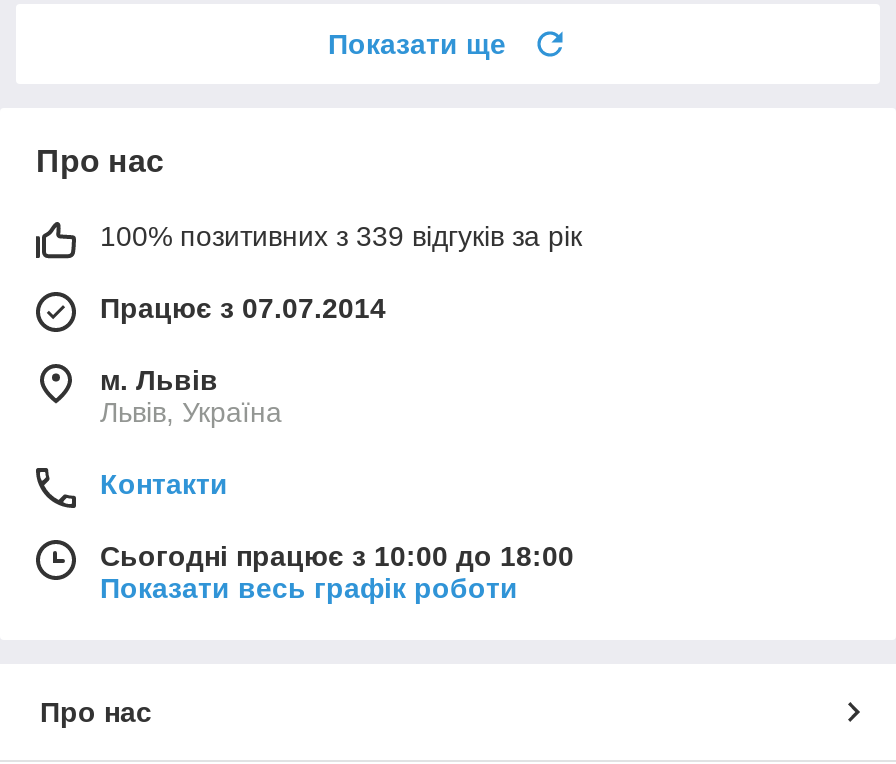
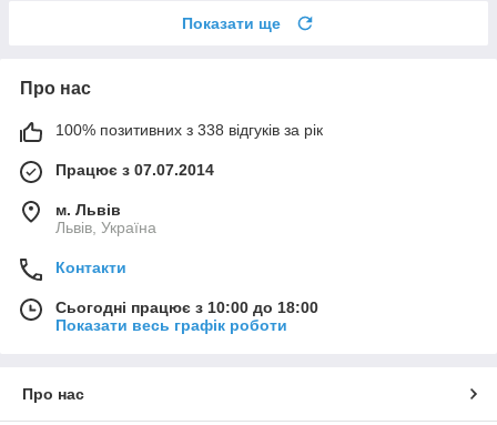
[100,221,582,253] 100% позитивних з 339 відгуків за рік -> [55,122,323,139] 100% позитивних з 338 відгуків за рік

